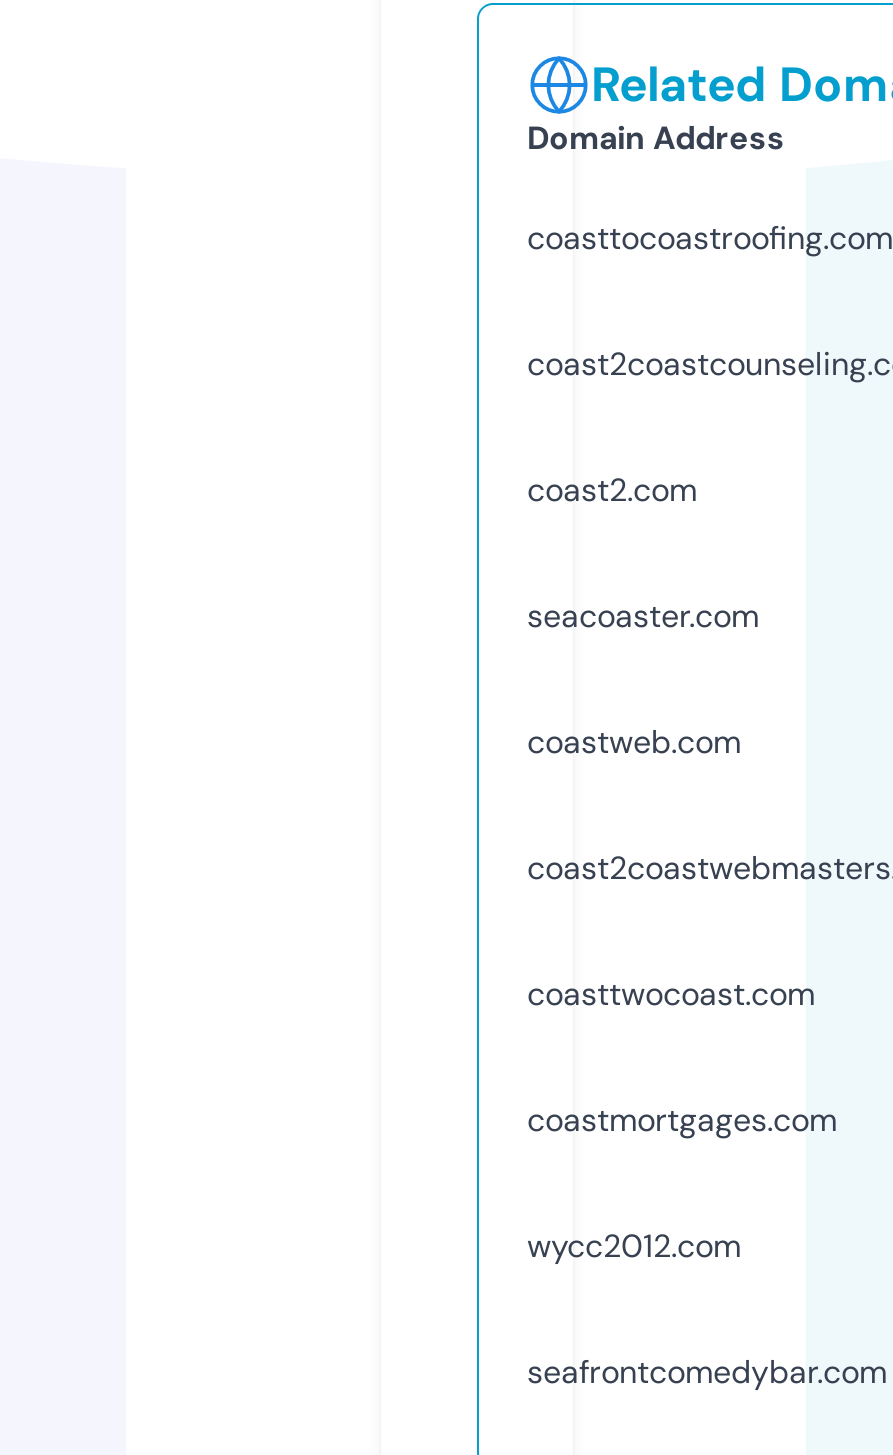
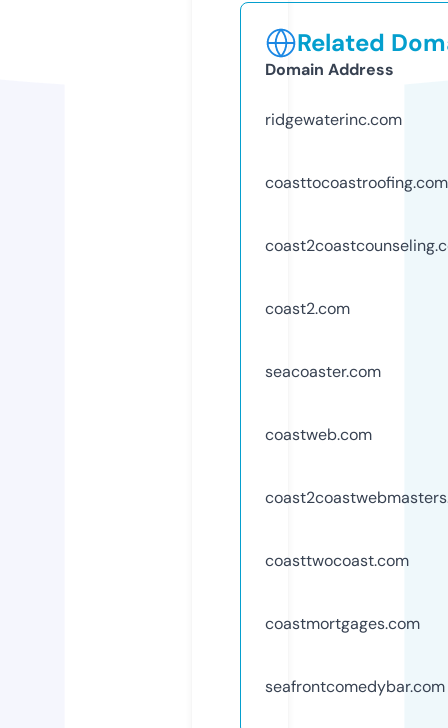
none -> [265,109,402,130] ridgewaterinc.com
moved [527,217,893,1141] -> [265,172,448,634]: coasttocoastroofing.com | coast2.com | seacoaster.com | coastweb.com | coasttwocoast.com | coastmortgages.com
[527,1225,741,1267] wycc2012.com -> none

